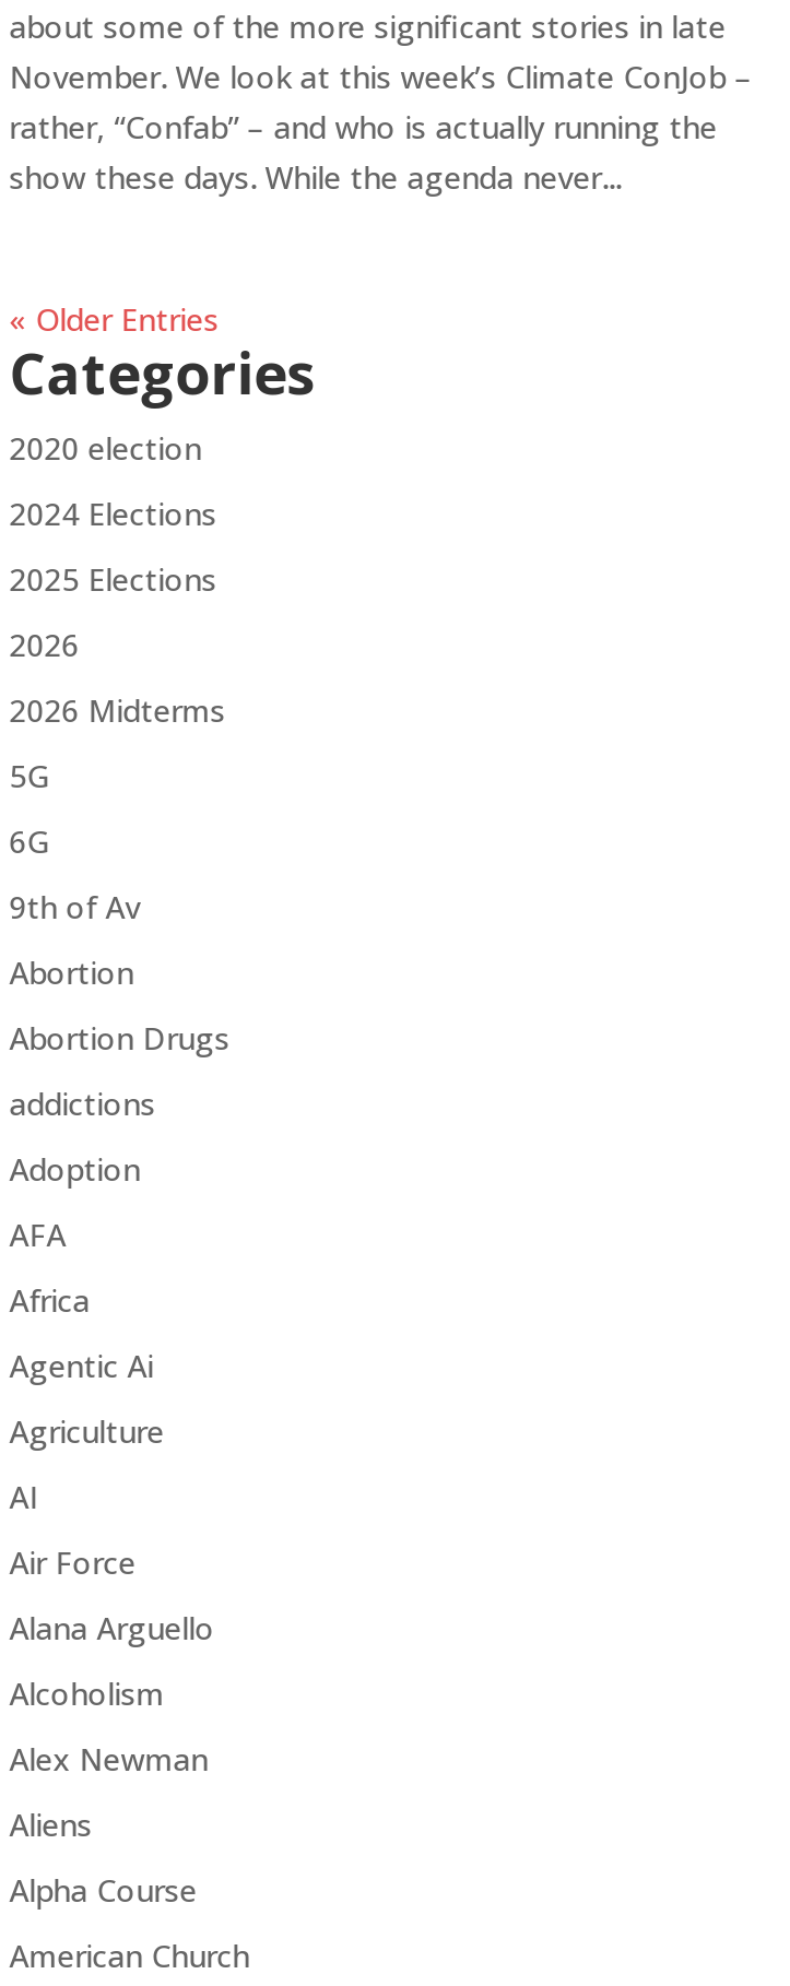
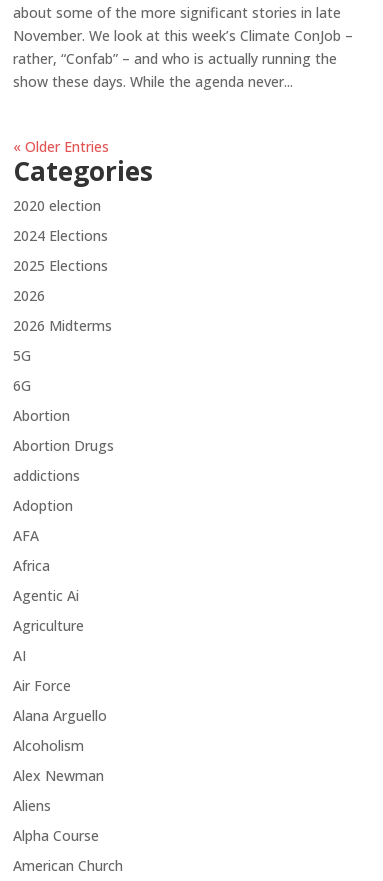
[9,886,141,927] 9th of Av -> none

